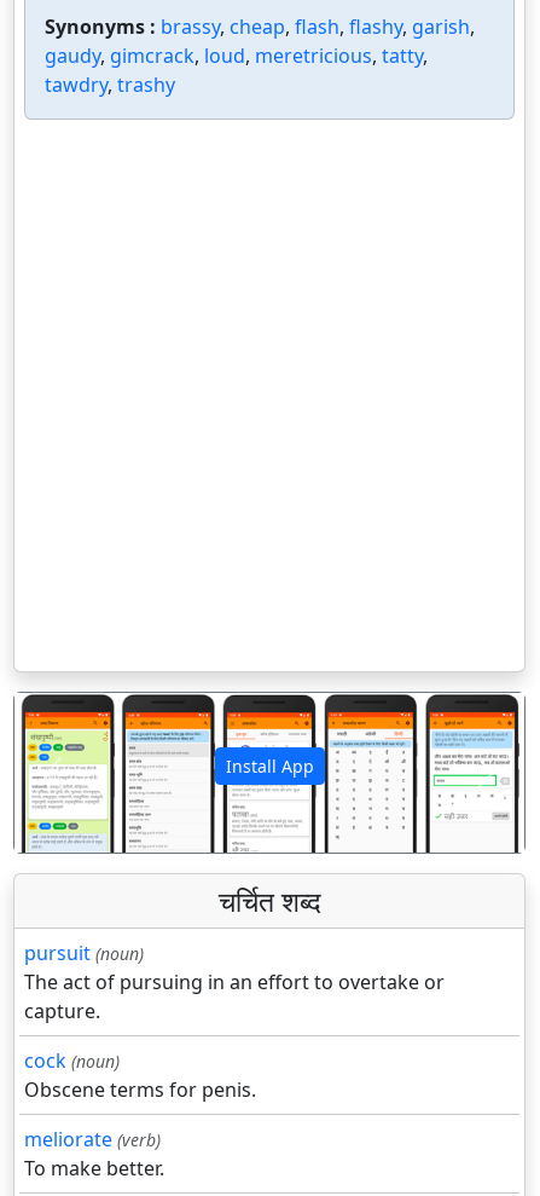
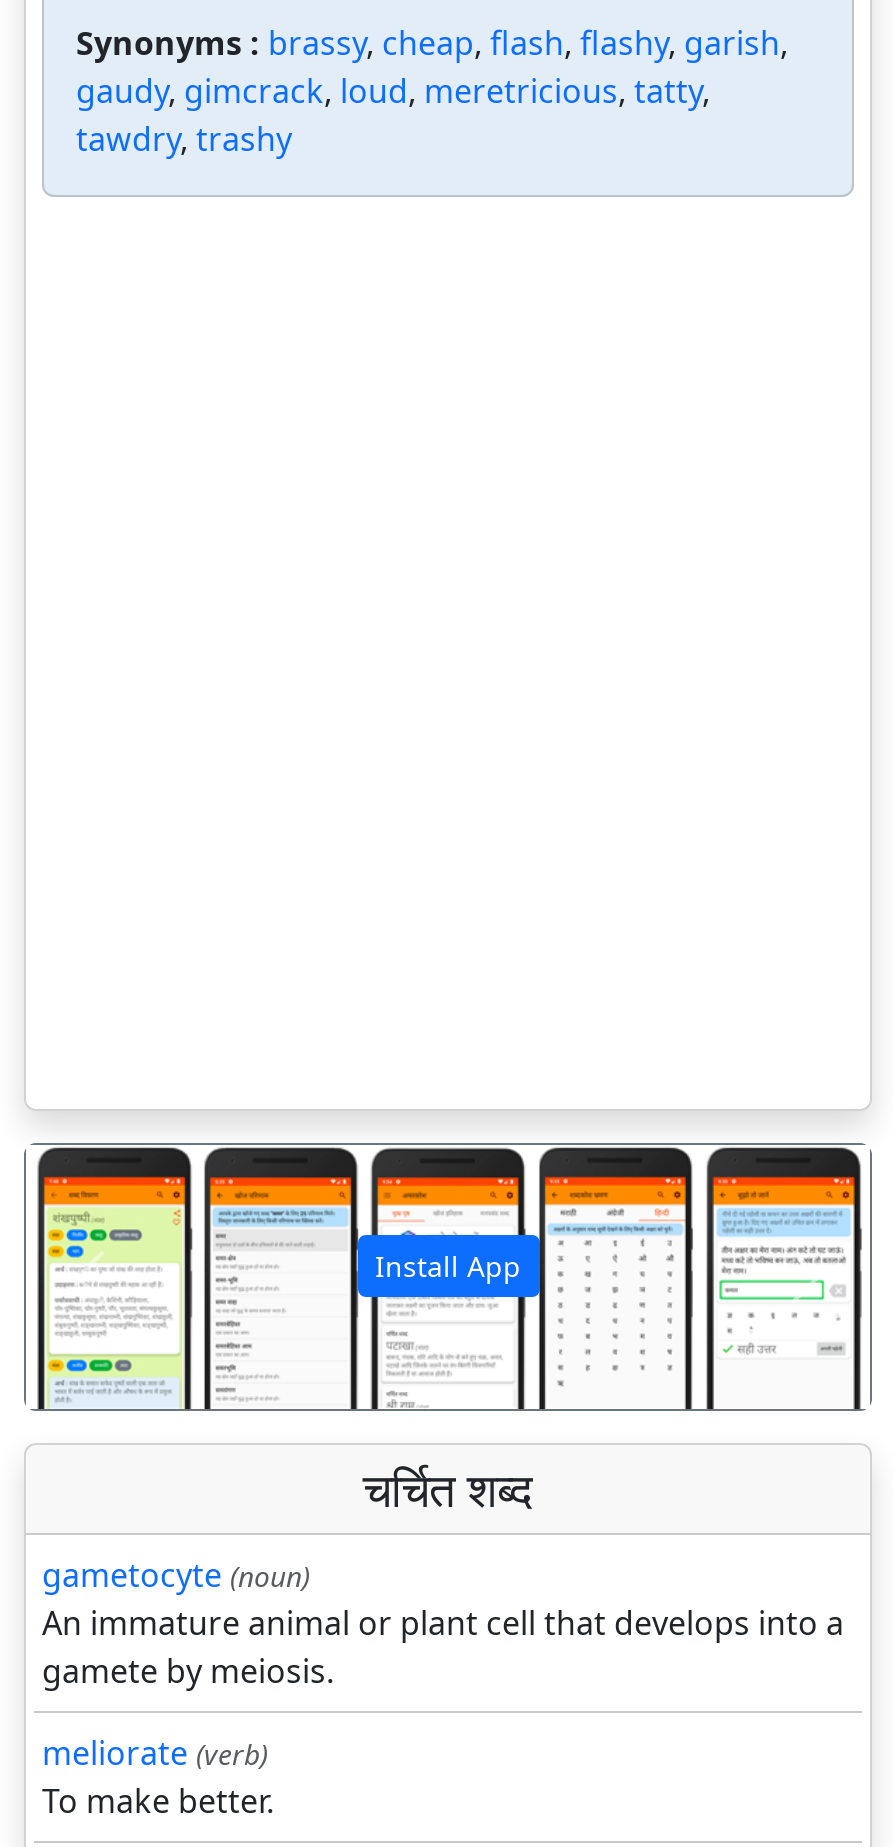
[24,940,445,1103] pursuit (noun) | The act of pursuing in an effort to overtake or | capture. | cock (noun) | Obscene terms for penis. -> [42,1553,844,1693] gametocyte (noun) | An immature animal or plant cell that develops into a | gamete by meiosis.

